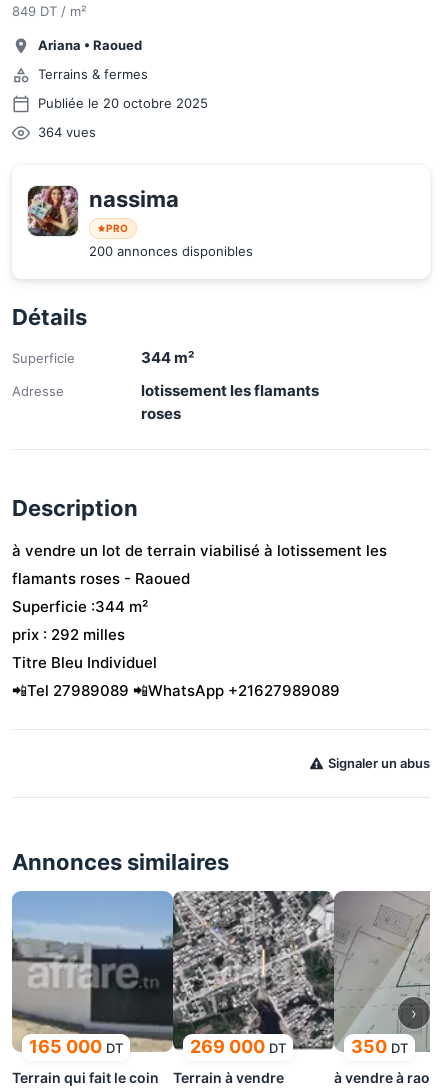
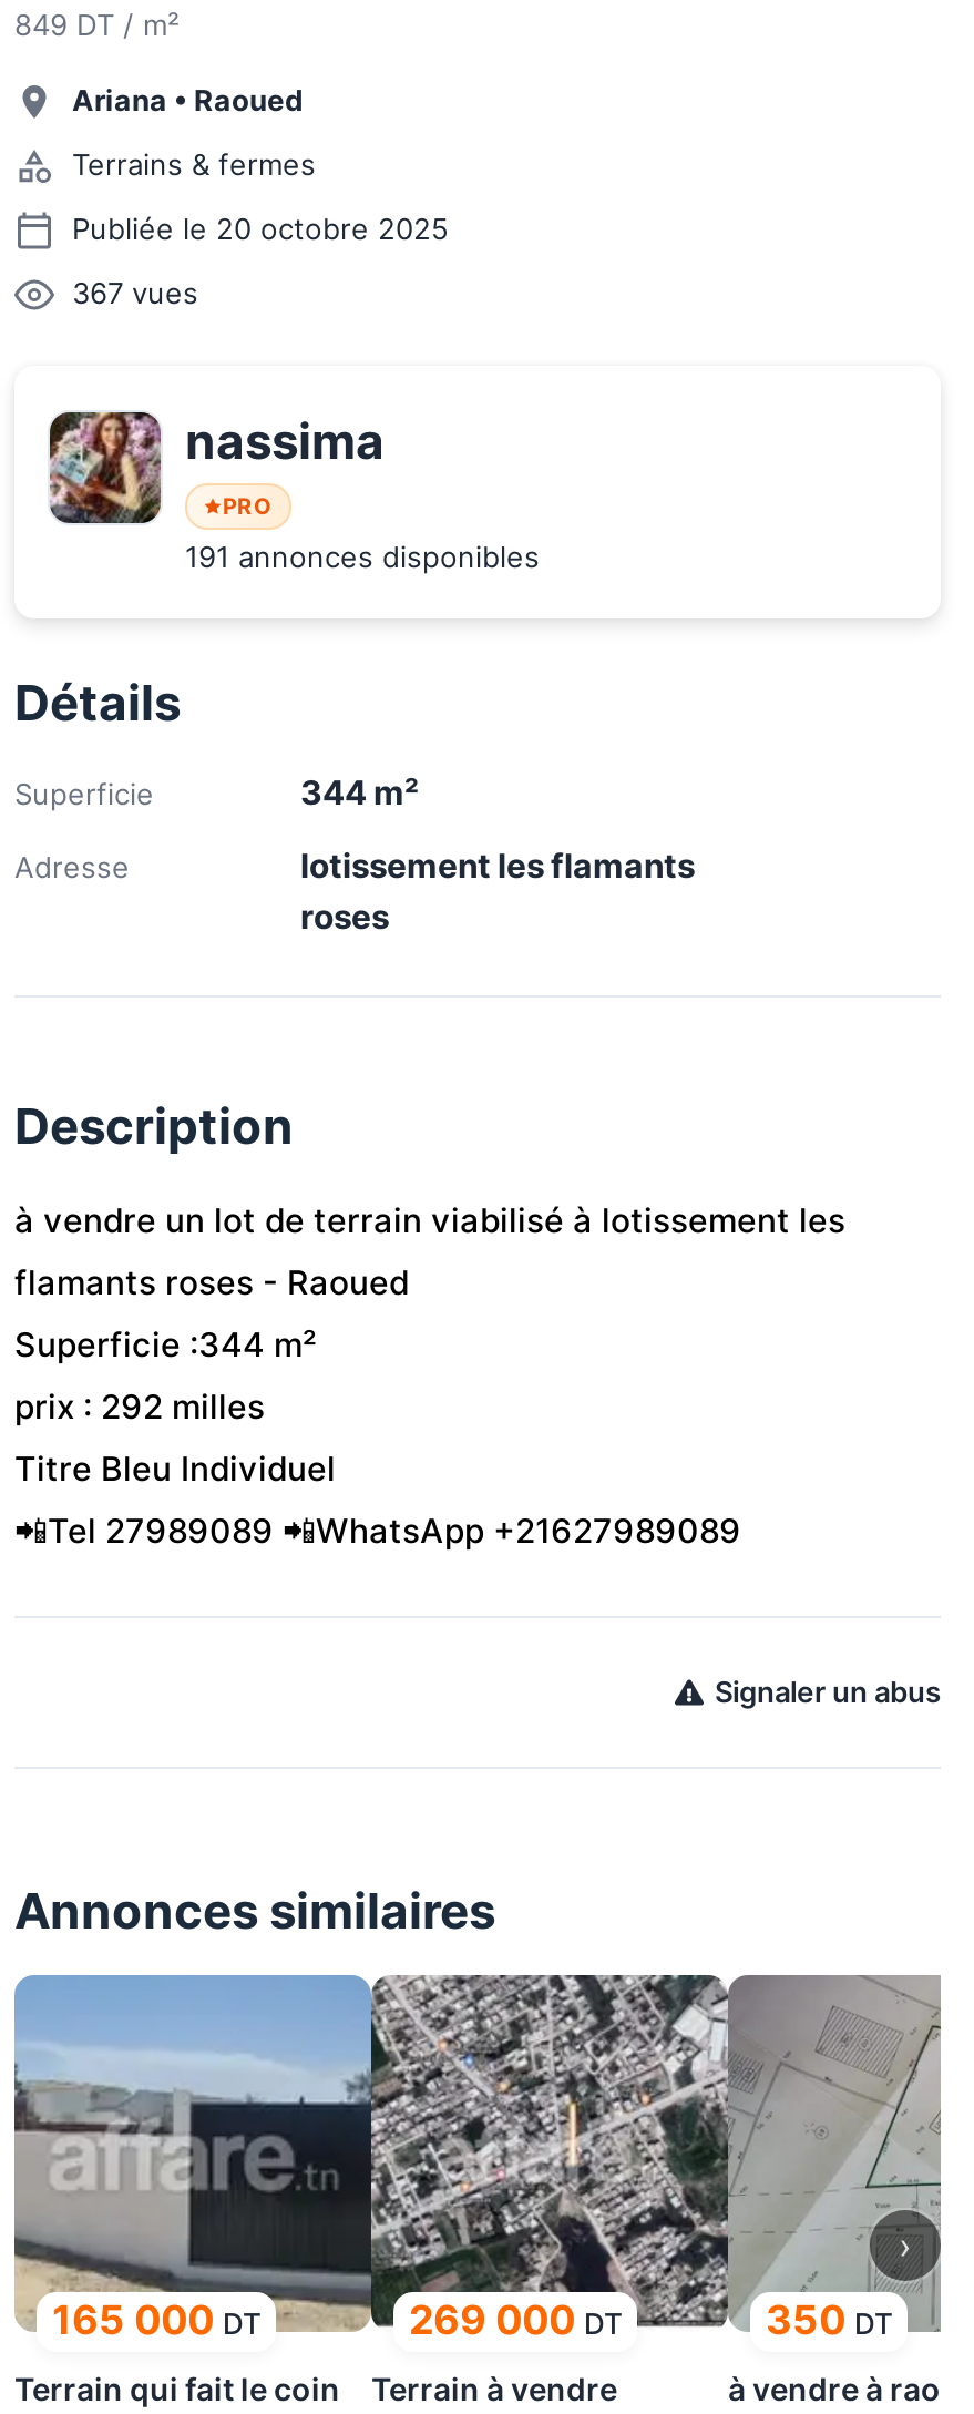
[38,124,96,140] 364 vues -> [72,275,198,310] 367 vues
[89,243,253,259] 200 annonces disponibles -> [185,539,540,574] 191 annonces disponibles

